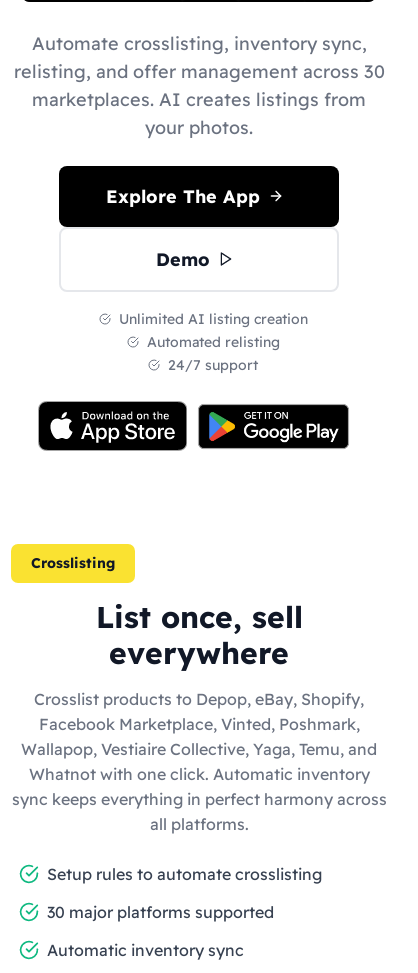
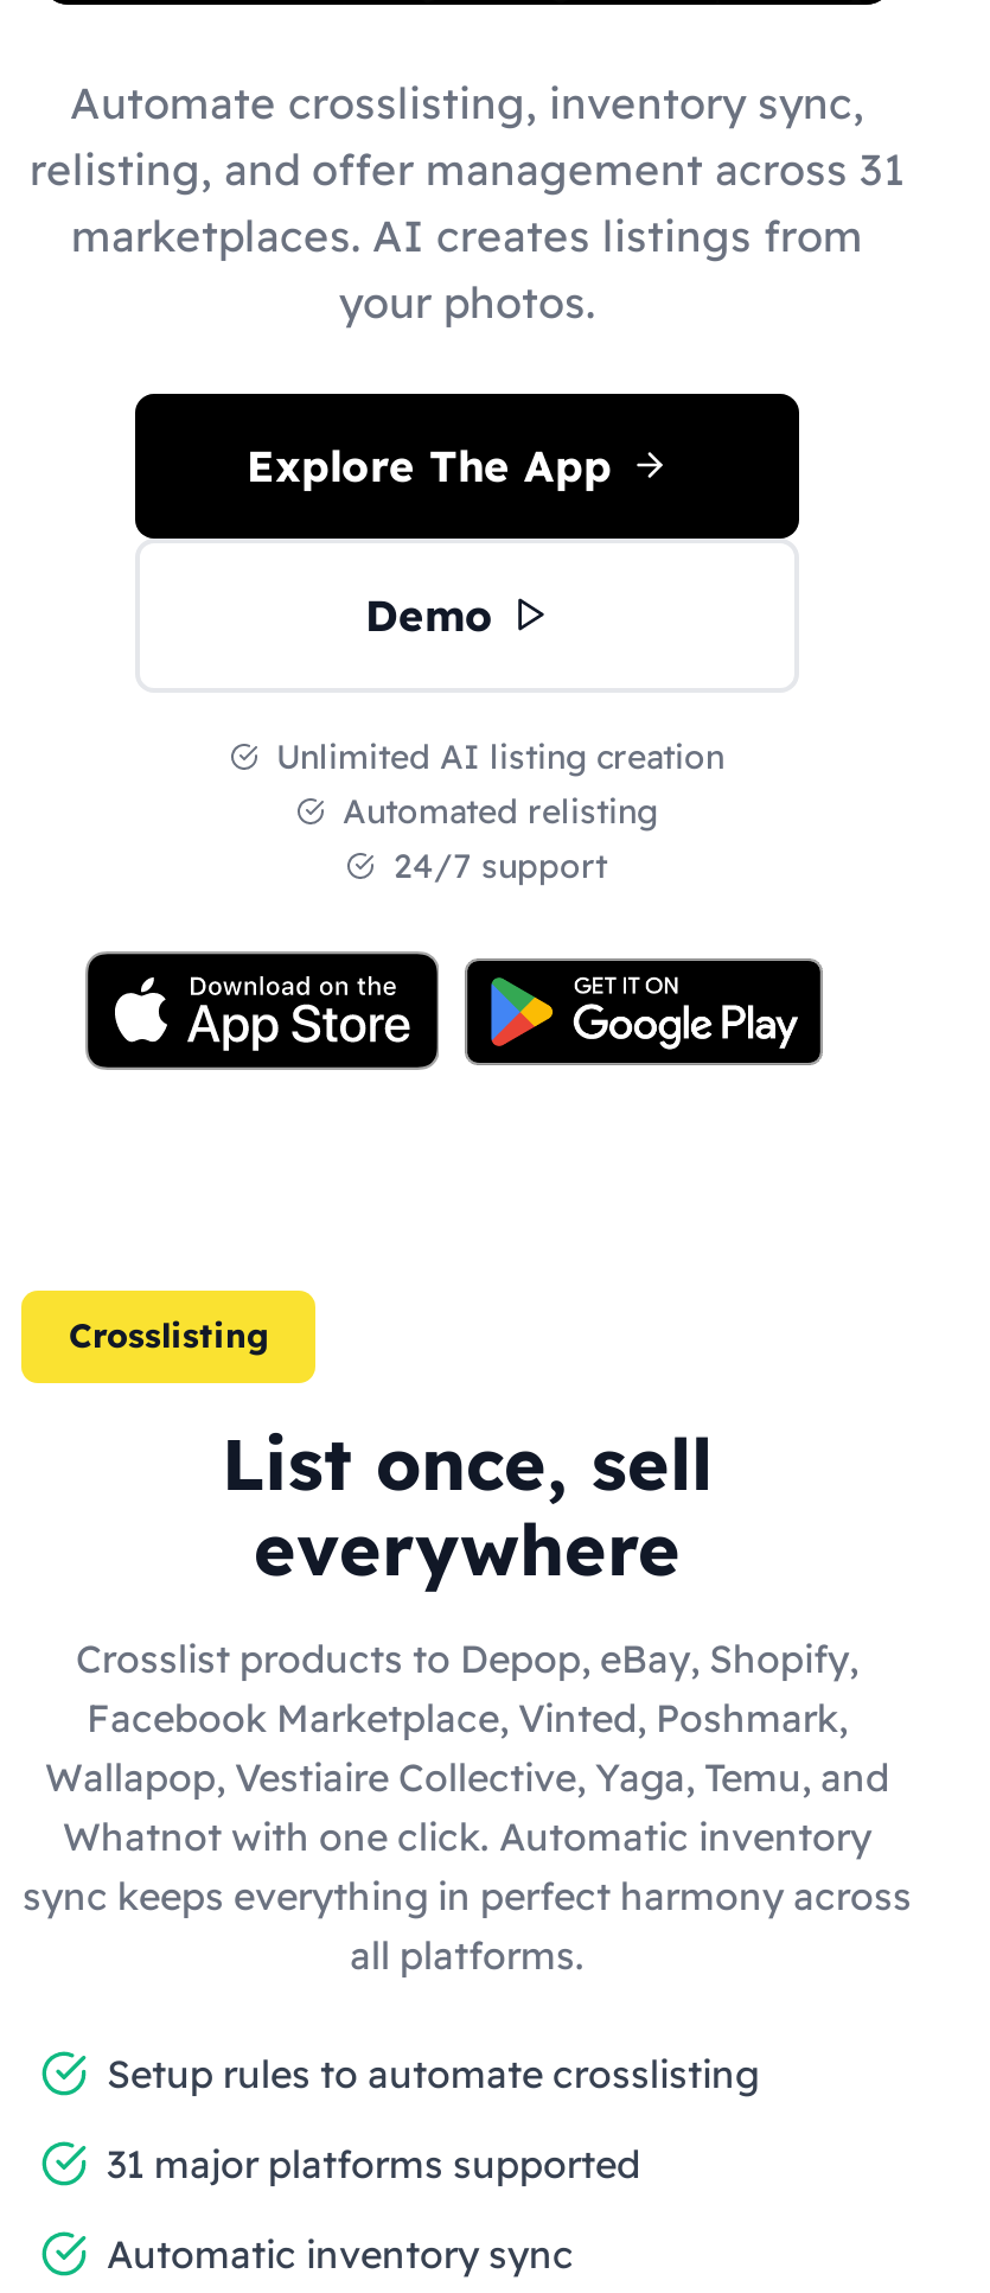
[13,59,384,82] relisting, and offer management across 30 -> [30,141,905,196] relisting, and offer management across 31
[47,901,274,921] 30 major platforms supported -> [107,2139,640,2186] 31 major platforms supported

